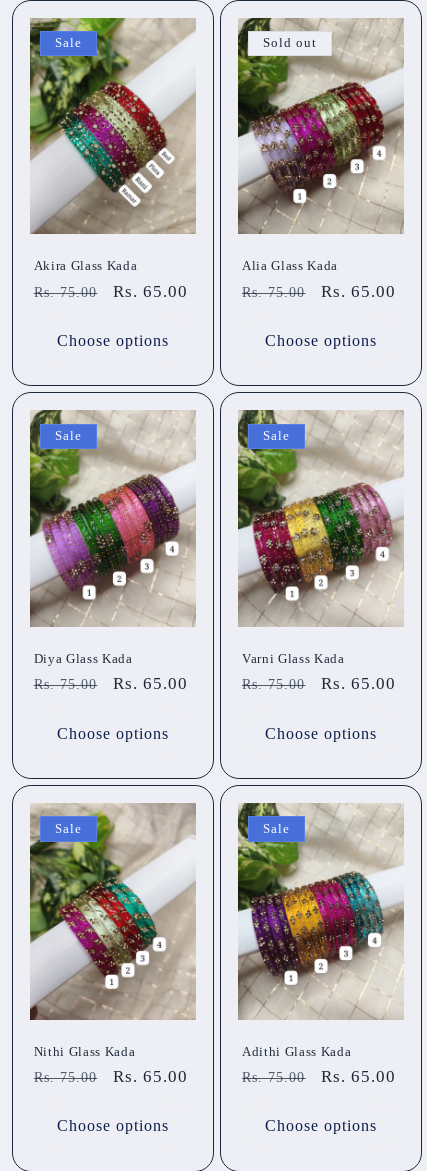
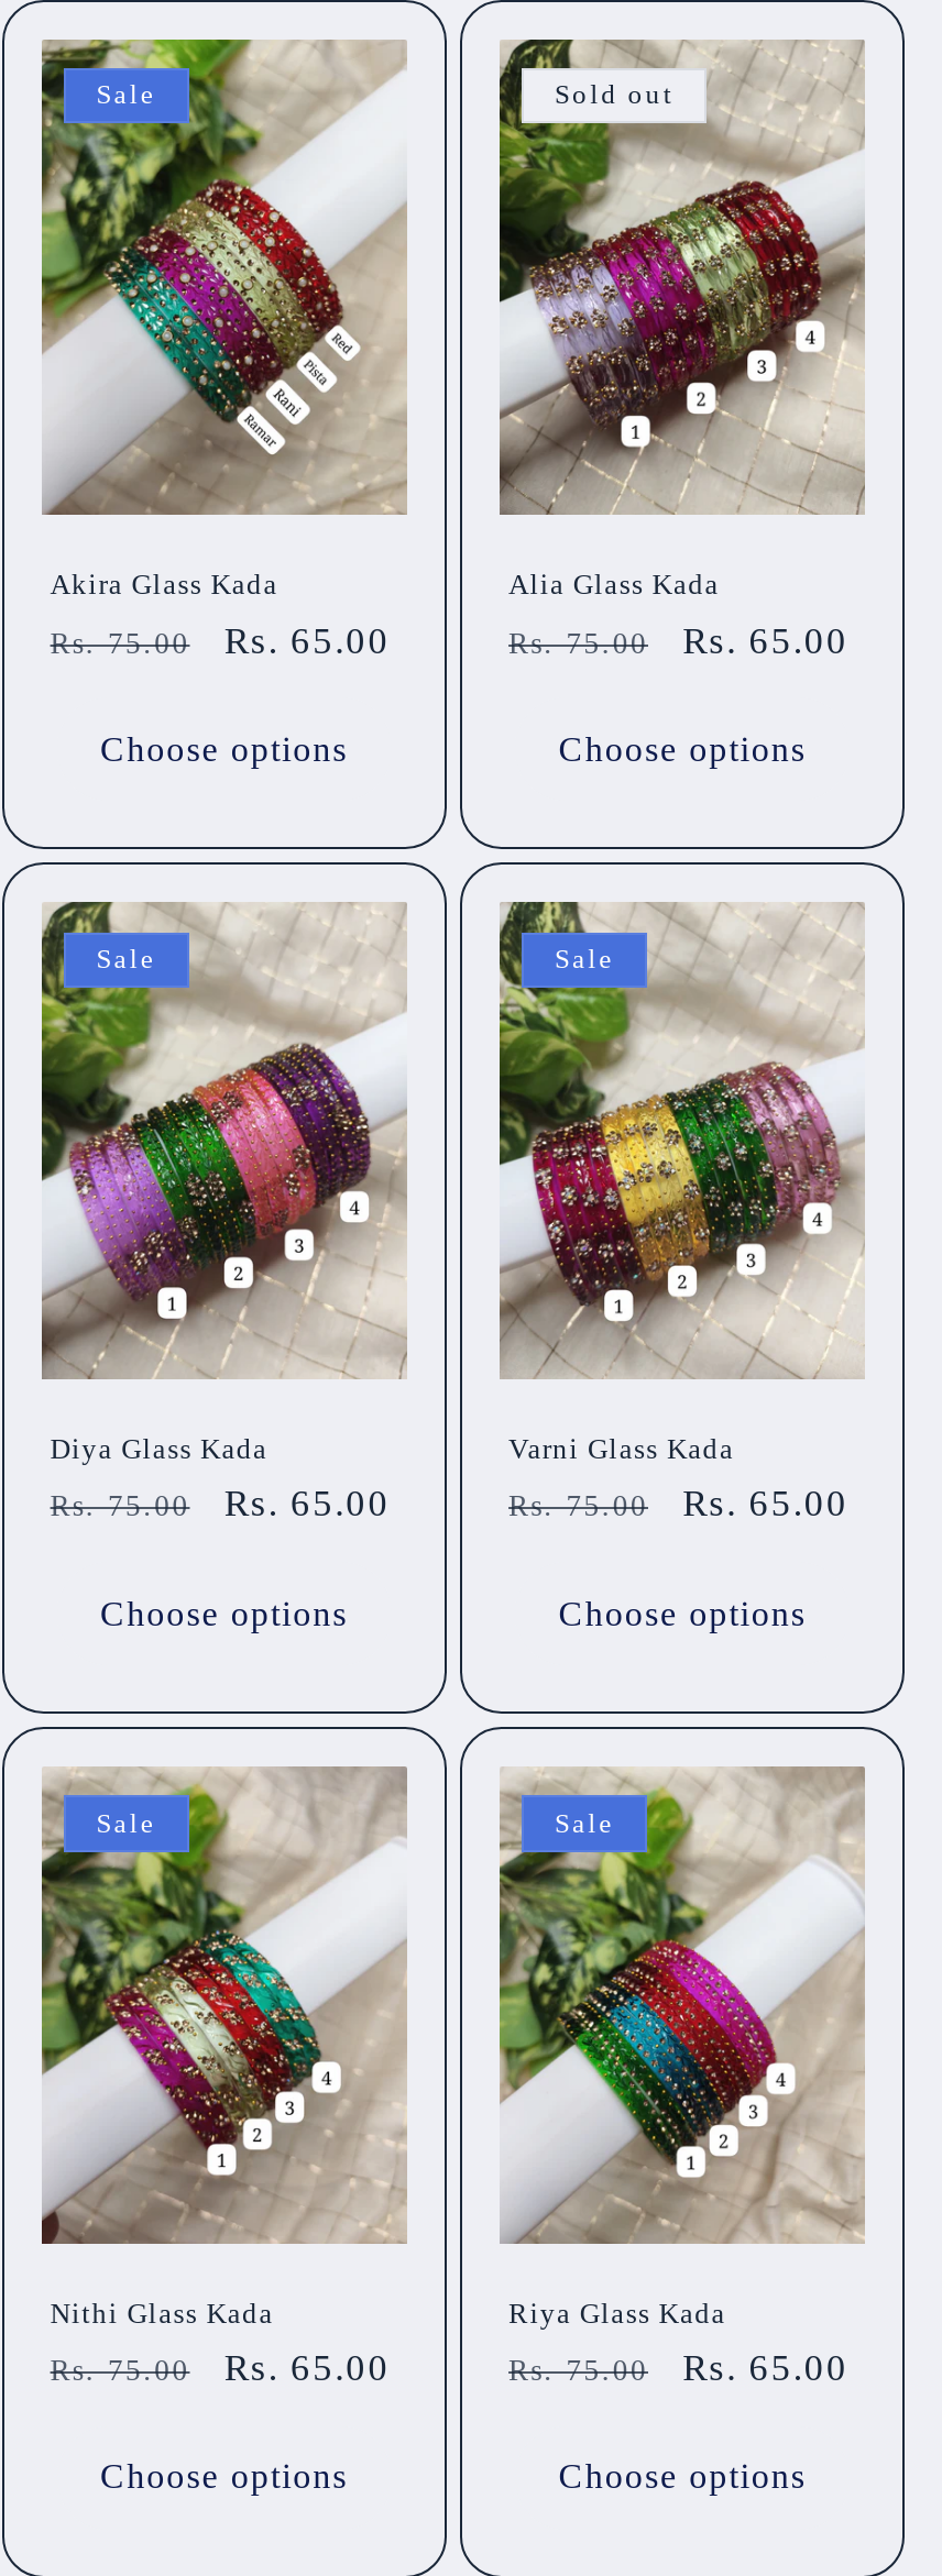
[237,802,403,1059] [image] | Adithi Glass Kada -> [497,1766,865,2329] [image] | Riya Glass Kada

